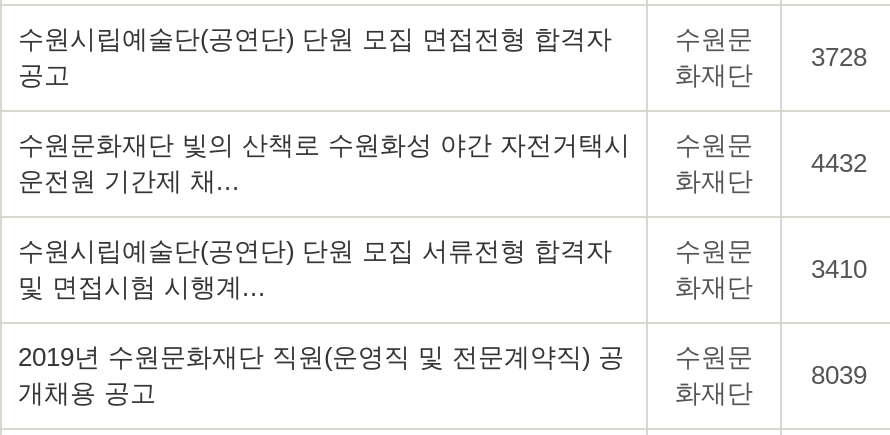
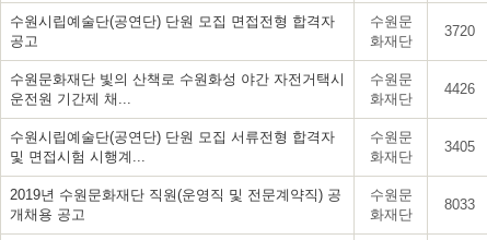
[811,42,867,72] 3728 -> [444,23,474,39] 3720
[811,148,867,178] 4432 -> [444,81,474,97] 4426
[811,254,867,284] 3410 -> [444,139,474,155] 3405
[811,360,867,390] 8039 -> [444,196,474,213] 8033

